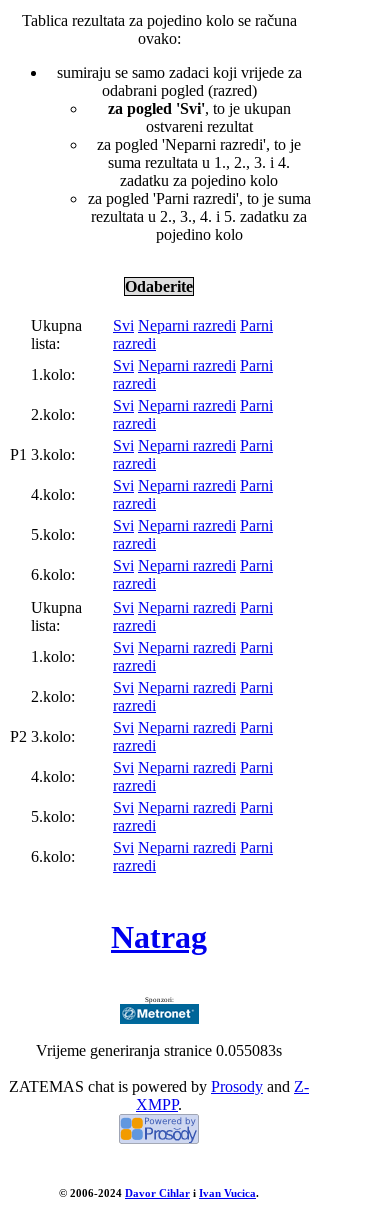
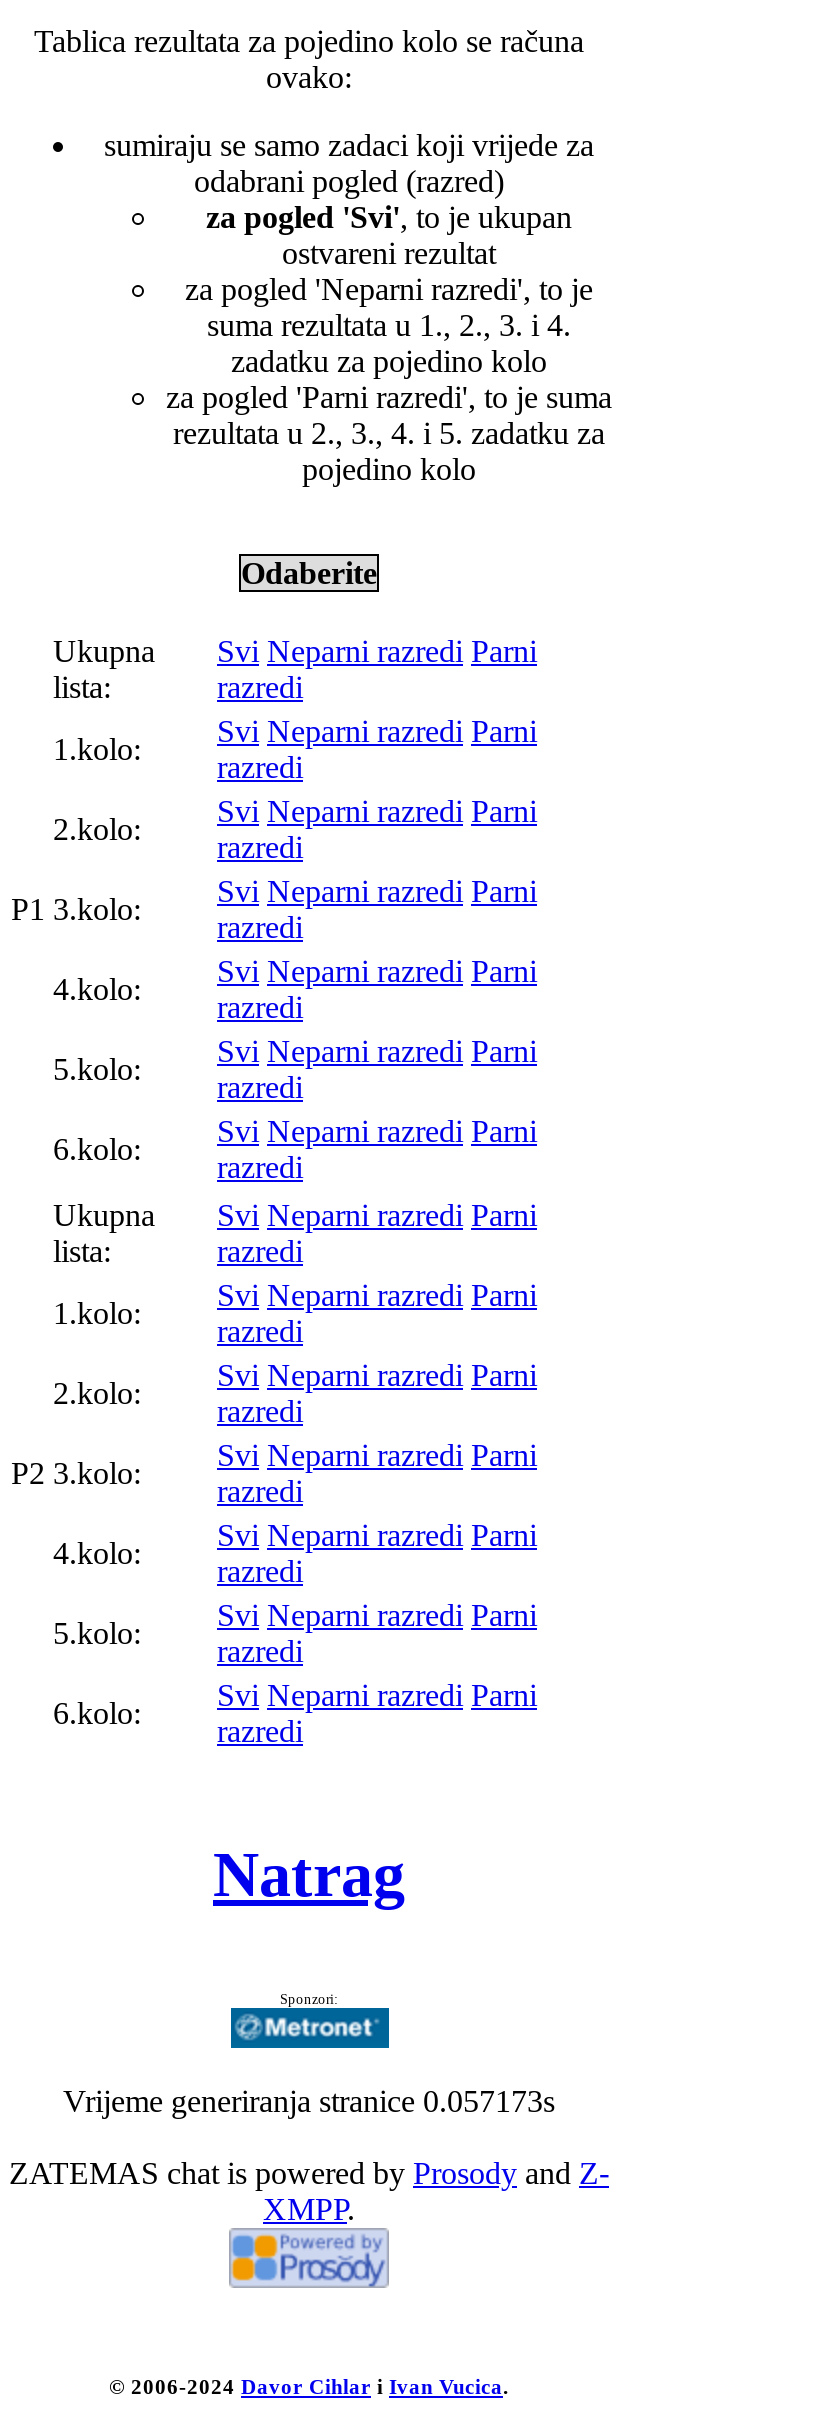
[36,1042,282,1059] Vrijeme generiranja stranice 0.055083s -> [63,2084,555,2118] Vrijeme generiranja stranice 0.057173s

